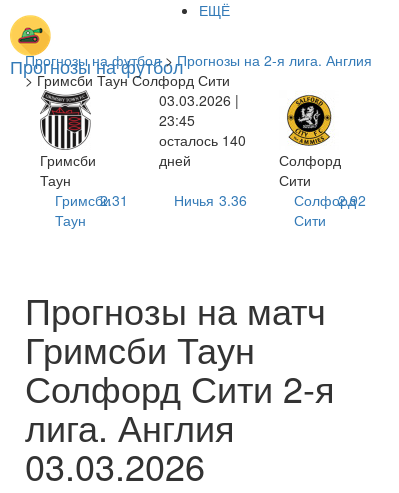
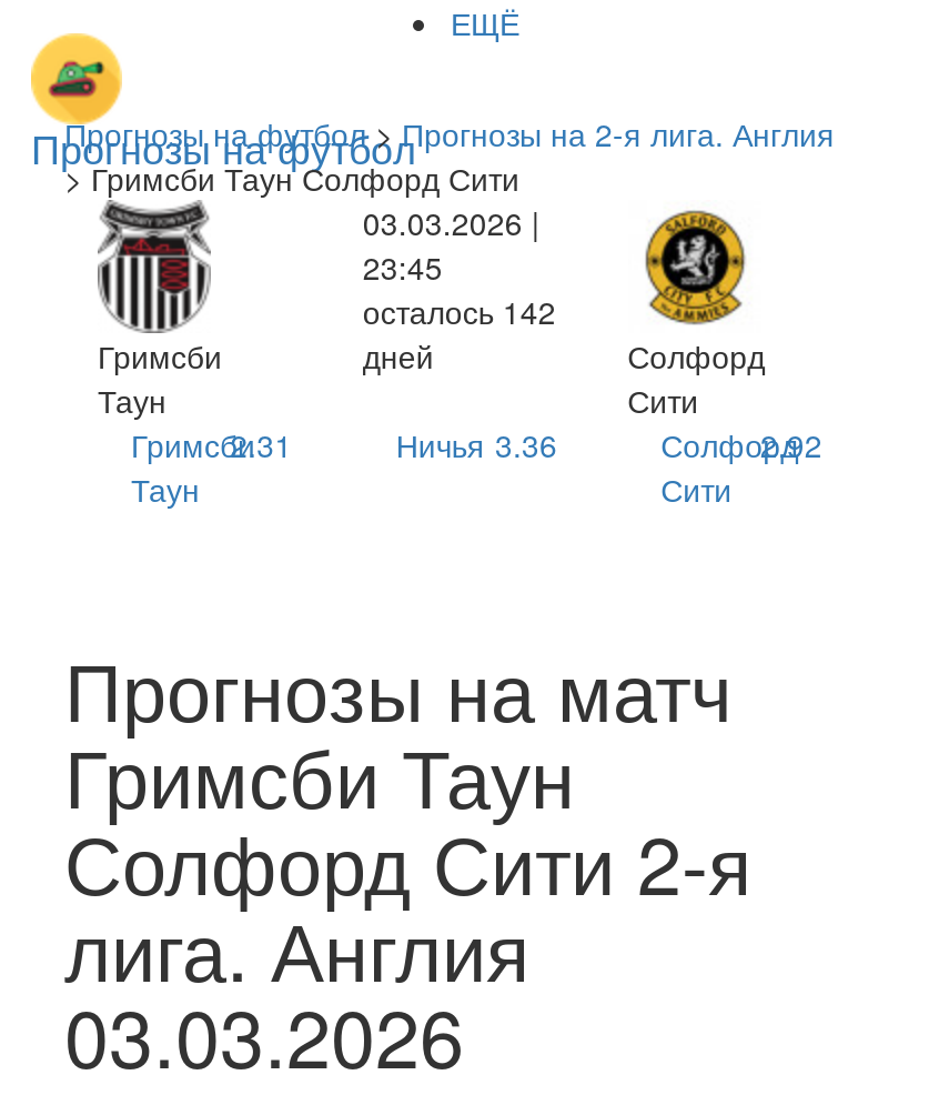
[159,130,246,150] осталось 140 -> [363,289,556,333] осталось 142

